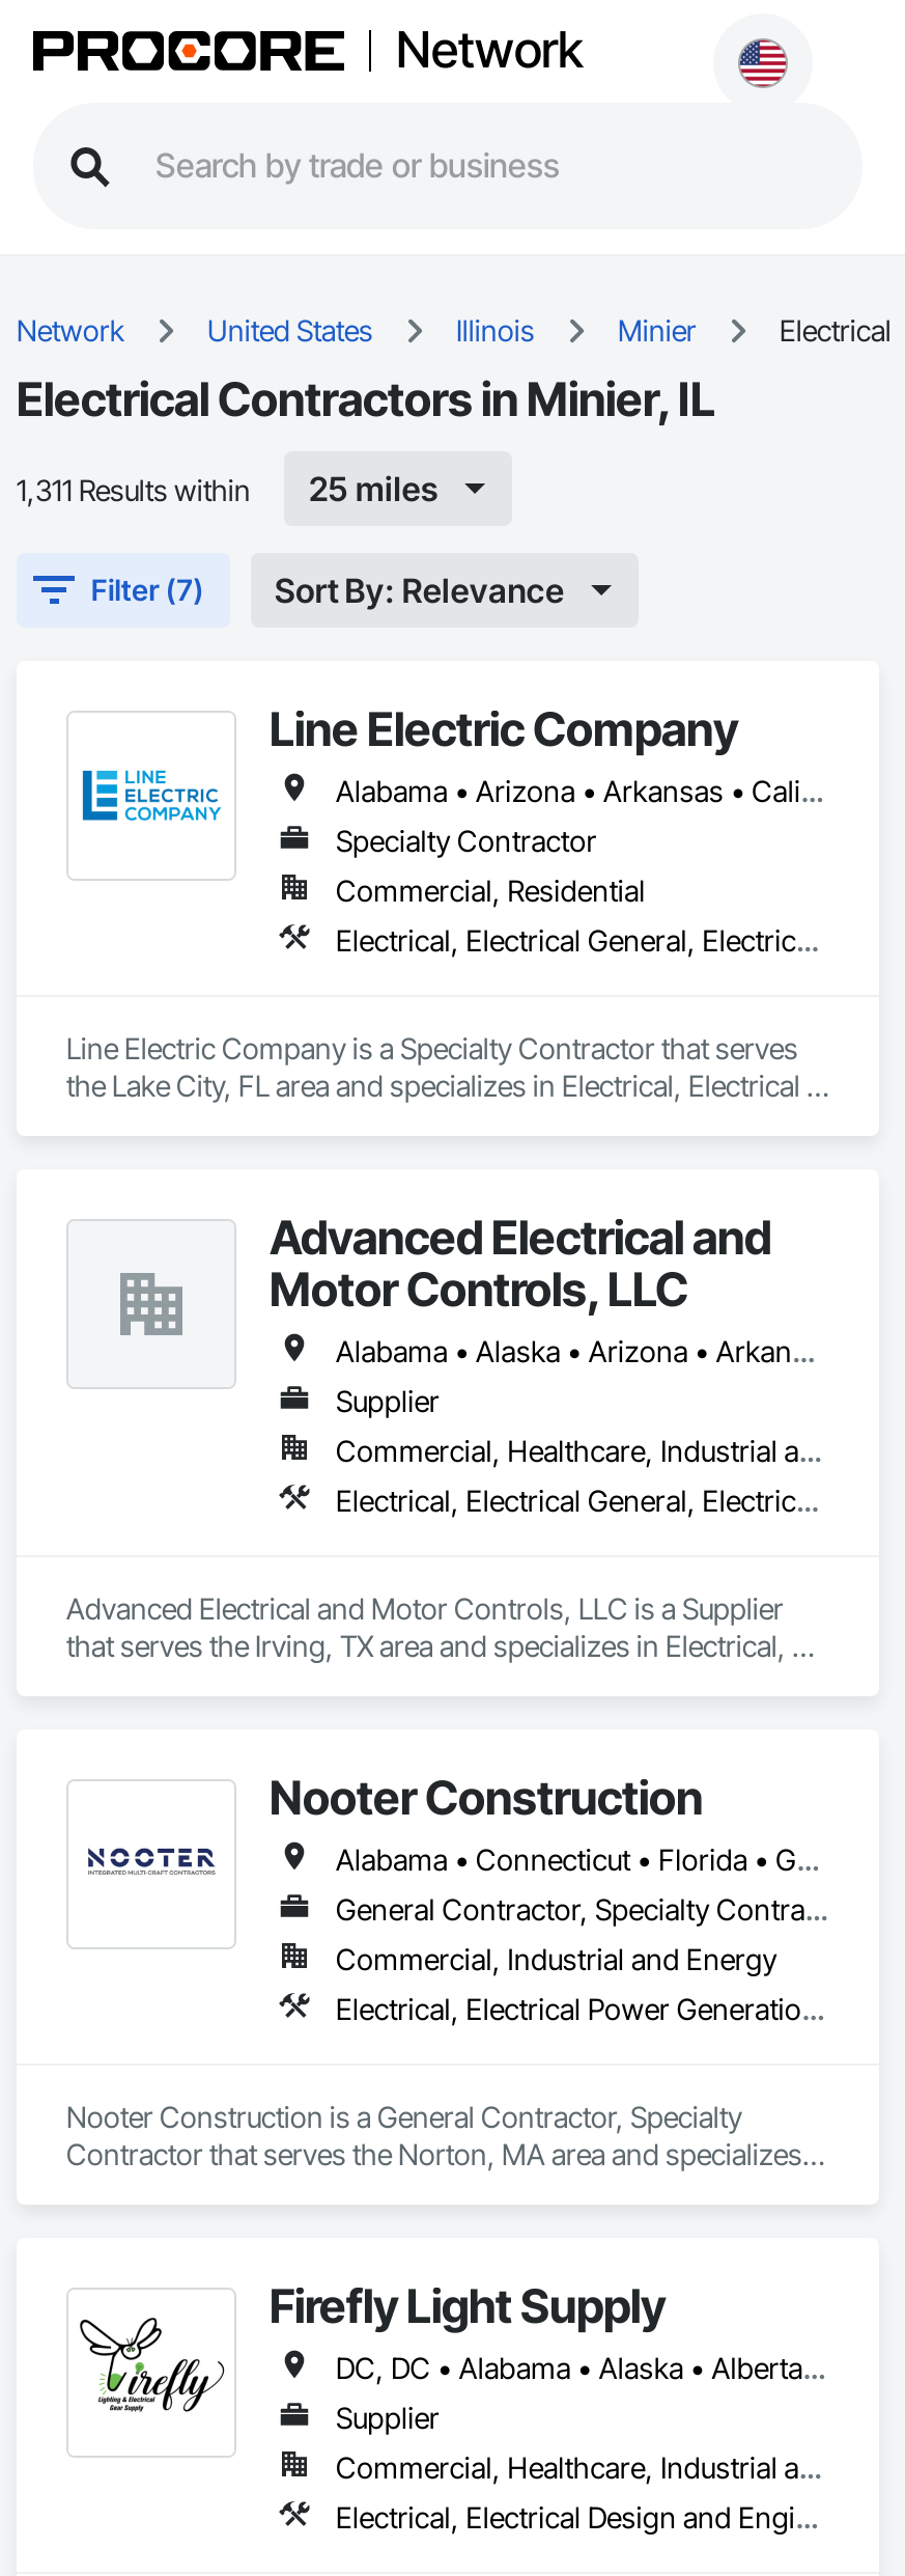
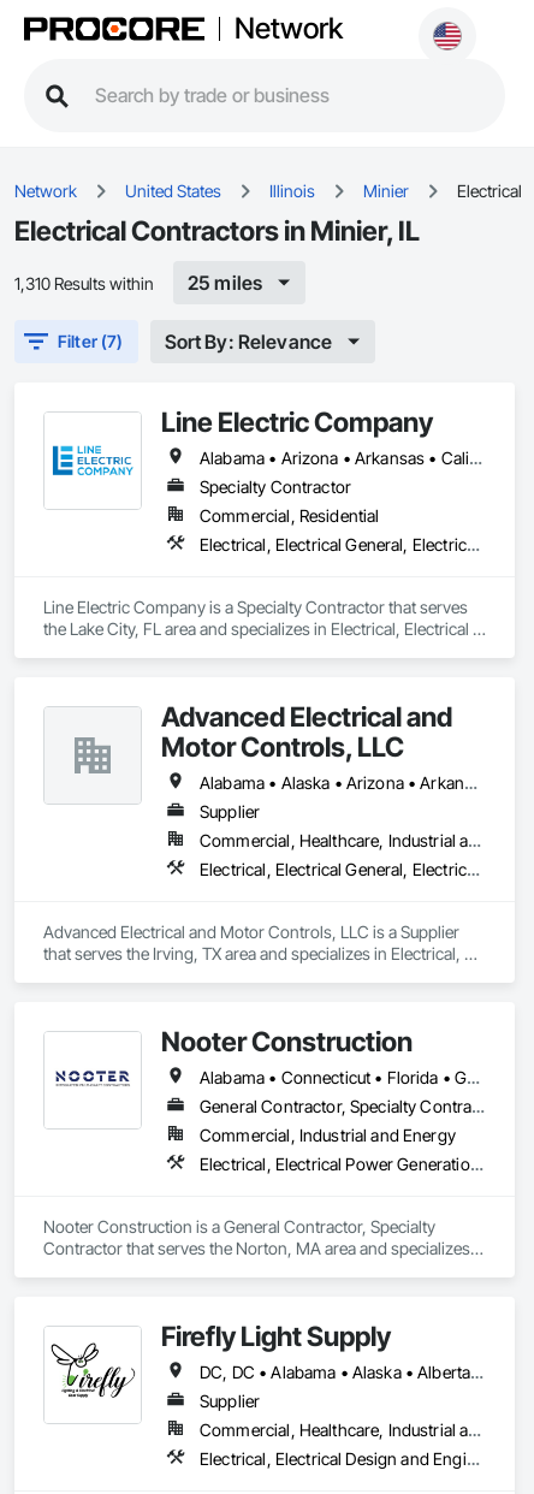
[17,471,251,506] 1,311 Results within -> [14,272,154,293] 1,310 Results within

